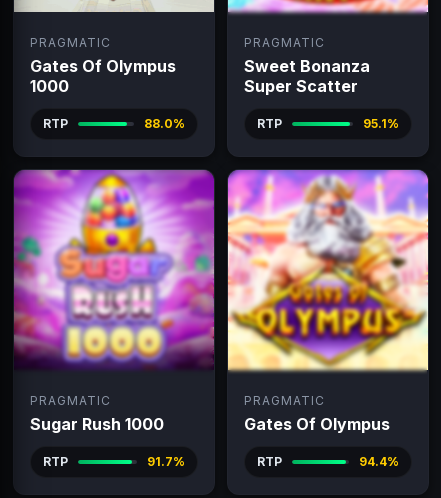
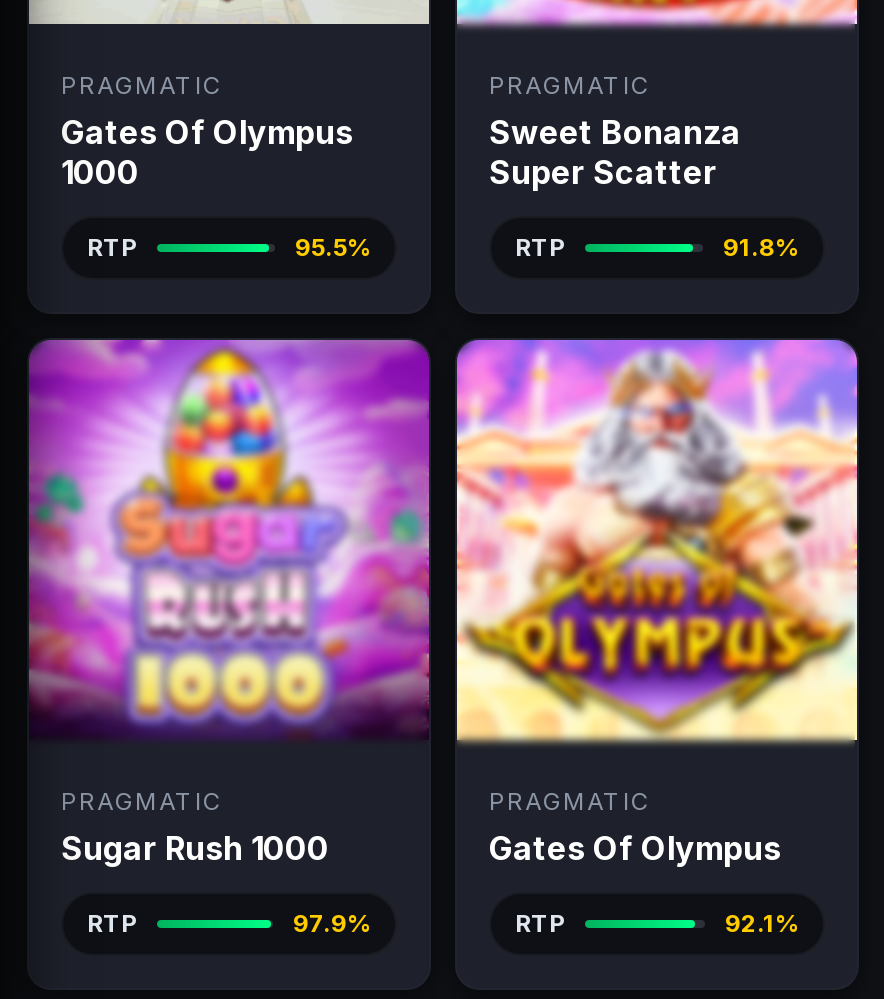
[144,116,185,131] 88.0% -> [295,232,371,262] 95.5%
[363,116,399,131] 95.1% -> [723,232,799,262] 91.8%
[147,454,185,469] 91.7% -> [293,908,371,938] 97.9%
[359,454,399,469] 94.4% -> [725,908,799,938] 92.1%

